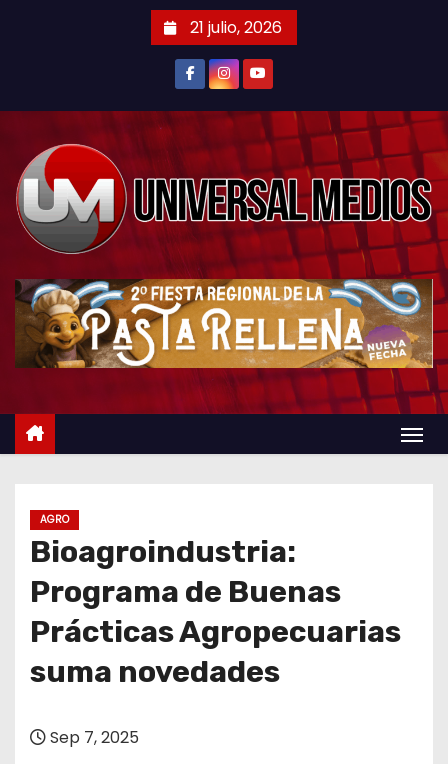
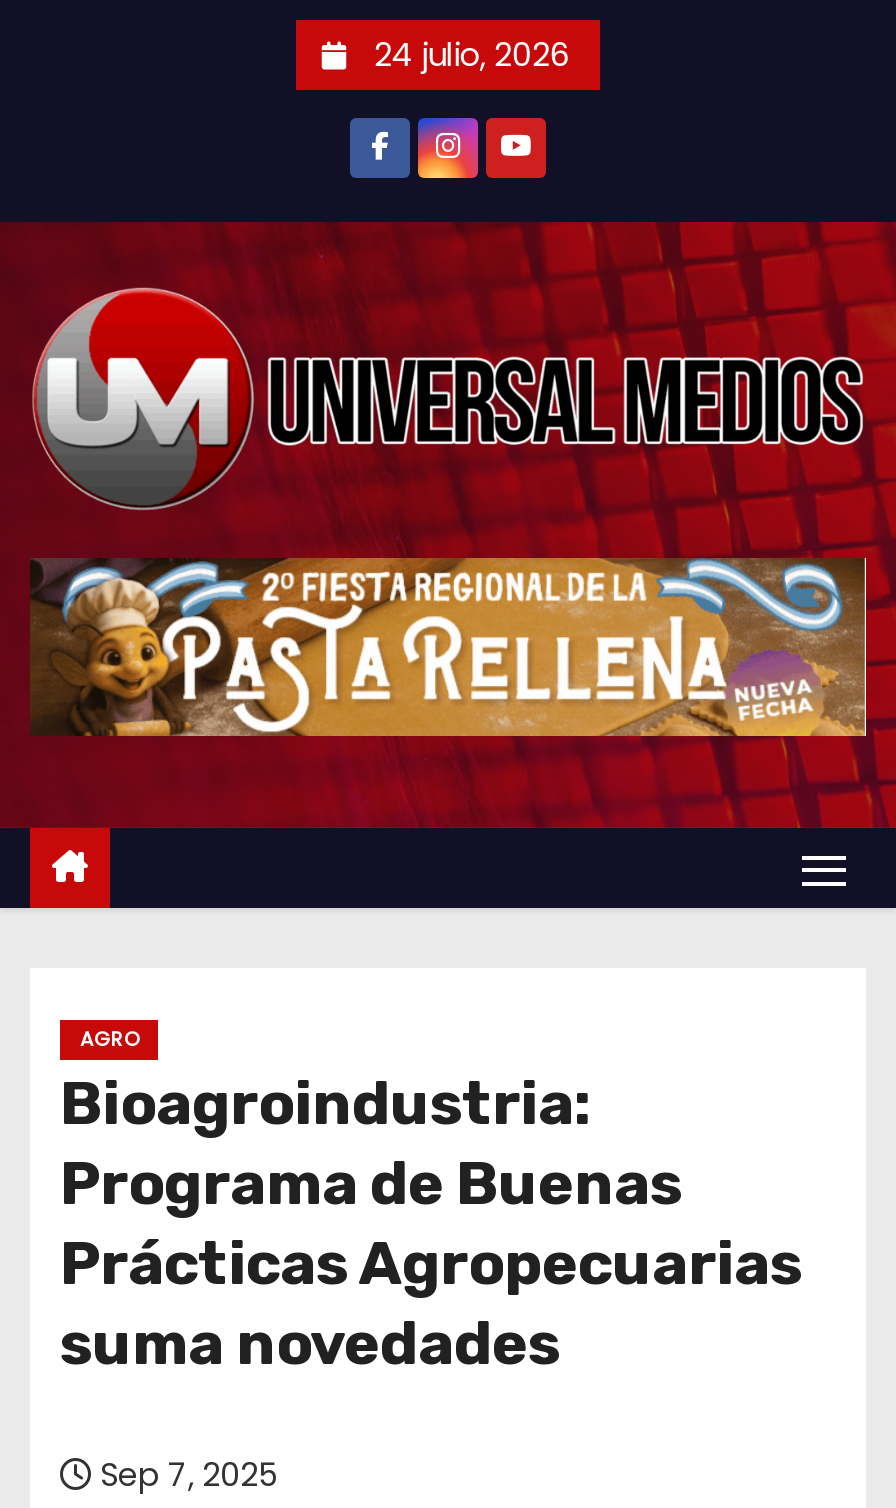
[186,16,282,39] 21 julio, 2026 -> [366,32,570,78] 24 julio, 2026

